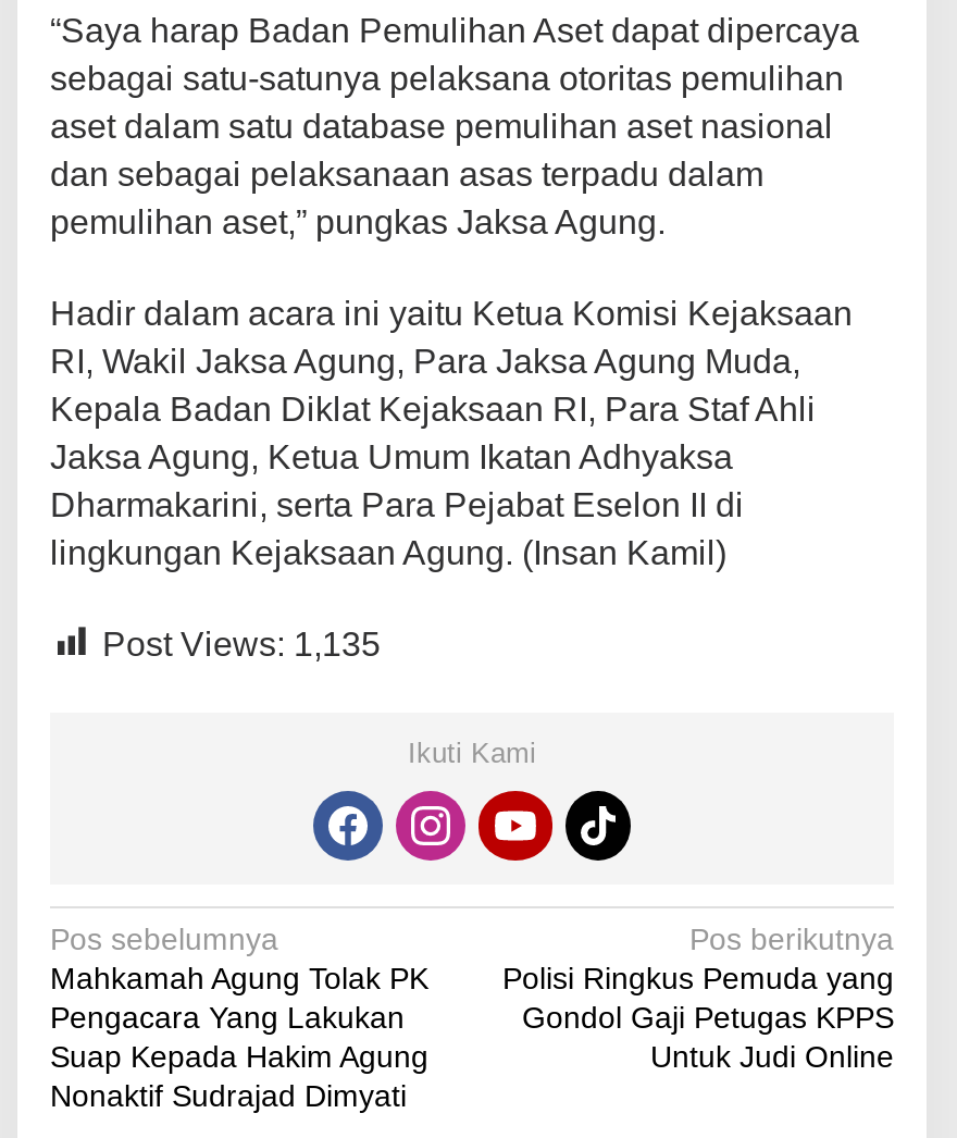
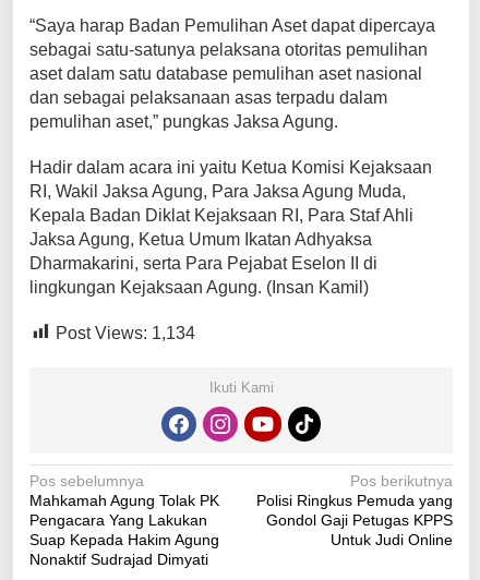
[102,625,381,662] Post Views: 1,135 -> [56,323,195,342] Post Views: 1,134

